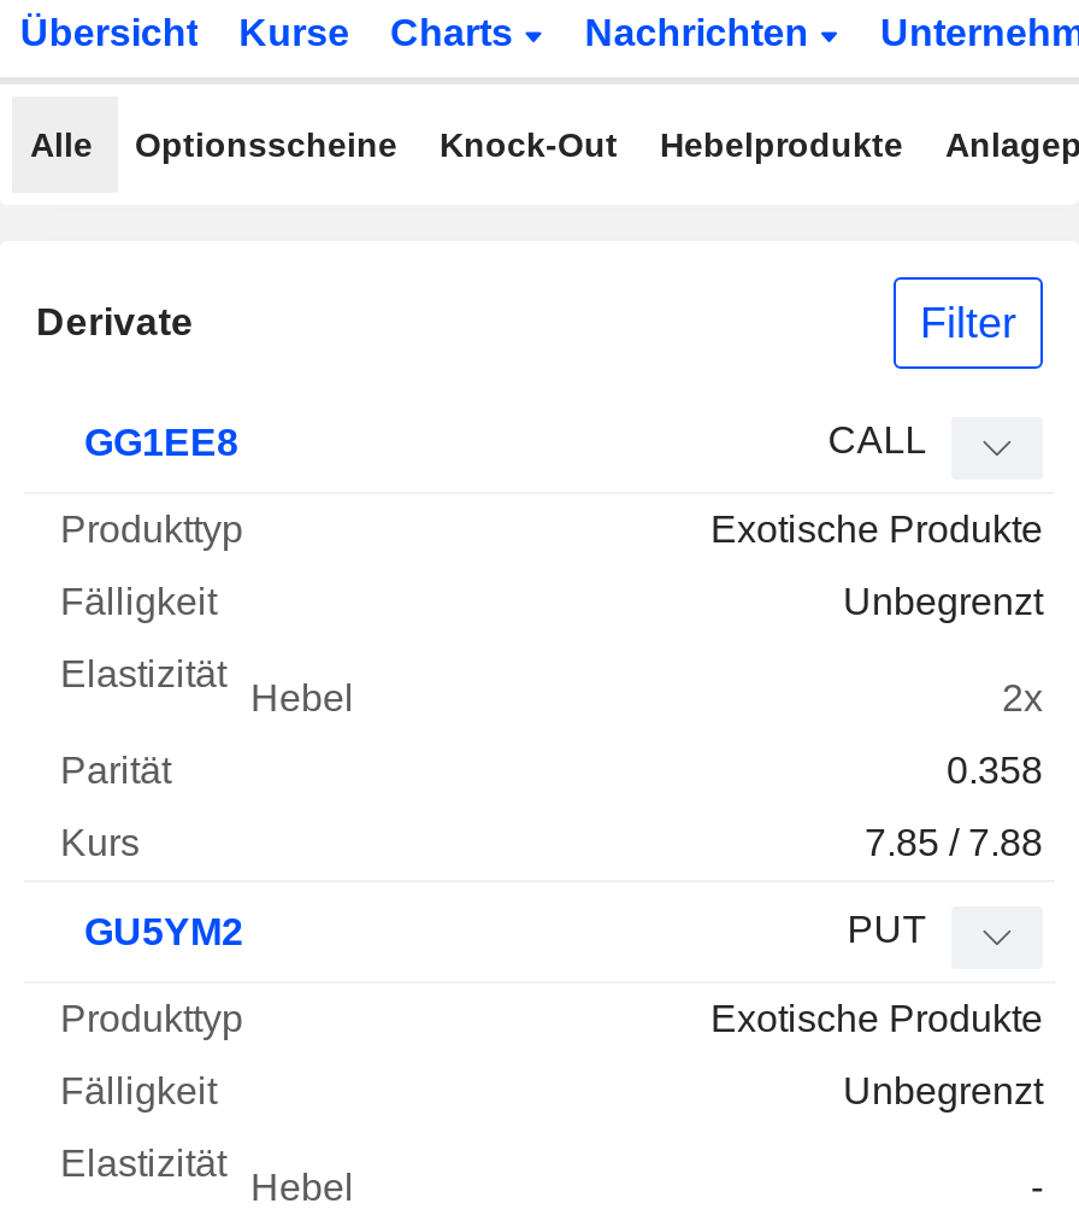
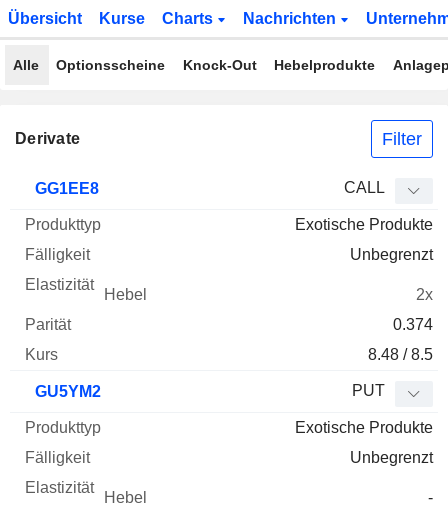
[947,750,1043,791] 0.358 -> [393,316,433,333] 0.374
[865,823,1043,863] 7.85 / 7.88 -> [368,346,433,363] 8.48 / 8.5

